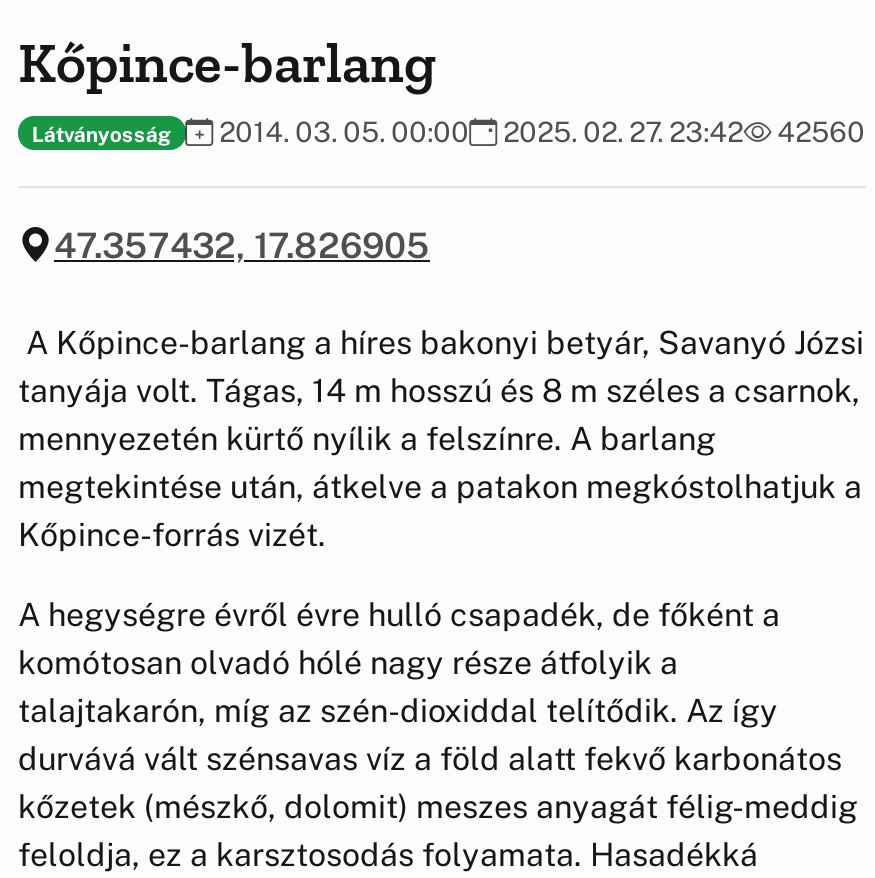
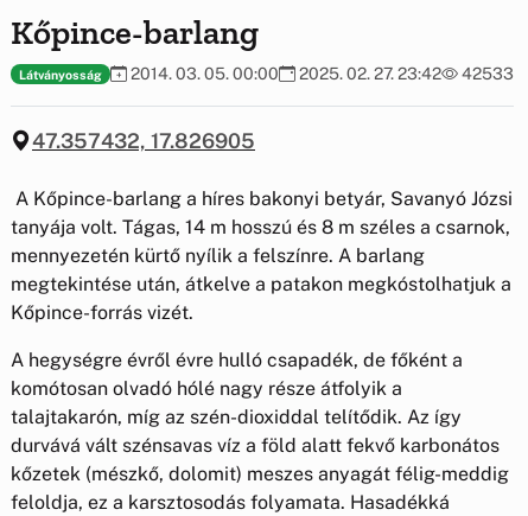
[32,116,865,148] Látványosság 2014. 03. 05. 00:00 2025. 02. 27. 23:42 42560 -> [19,64,513,83] Látványosság 2014. 03. 05. 00:00 2025. 02. 27. 23:42 42533

